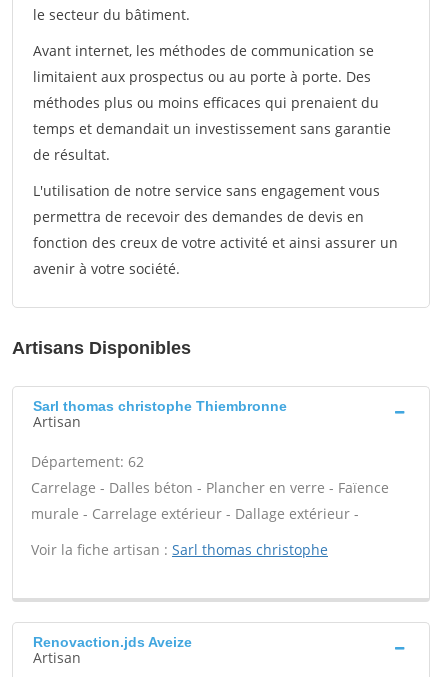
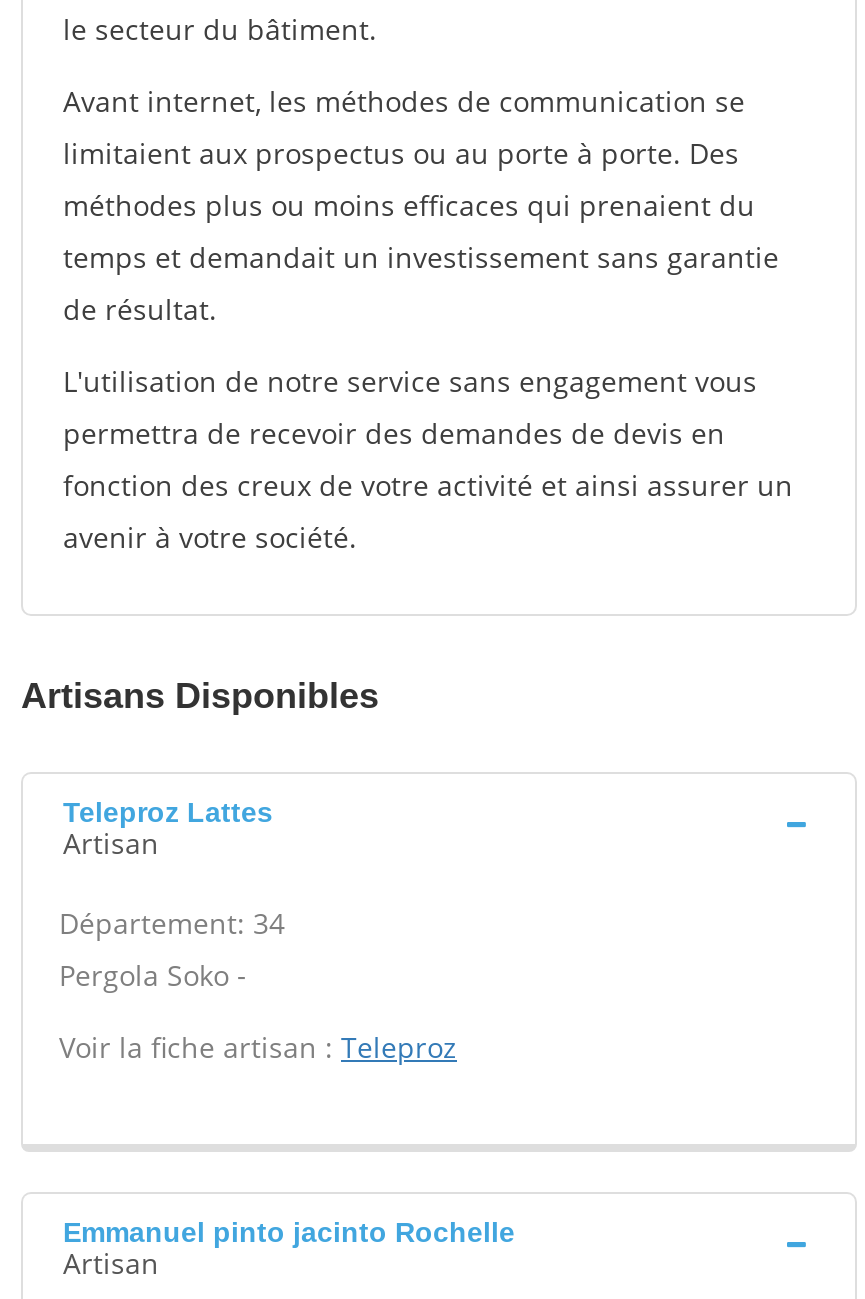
[33,398,287,414] Sarl thomas christophe Thiembronne -> [63,796,273,828] Teleproz Lattes
[31,452,389,523] Département: 62 | Carrelage - Dalles béton - Plancher en verre - Faïence | murale - Carrelage extérieur - Dallage extérieur - -> [59,904,285,994] Département: 34 | Pergola Soko -
[31,540,328,559] Voir la fiche artisan : Sarl thomas christophe -> [59,1028,457,1066] Voir la fiche artisan : Teleproz
[33,634,192,650] Renovaction.jds Aveize -> [63,1216,515,1248] Emmanuel pinto jacinto Rochelle

